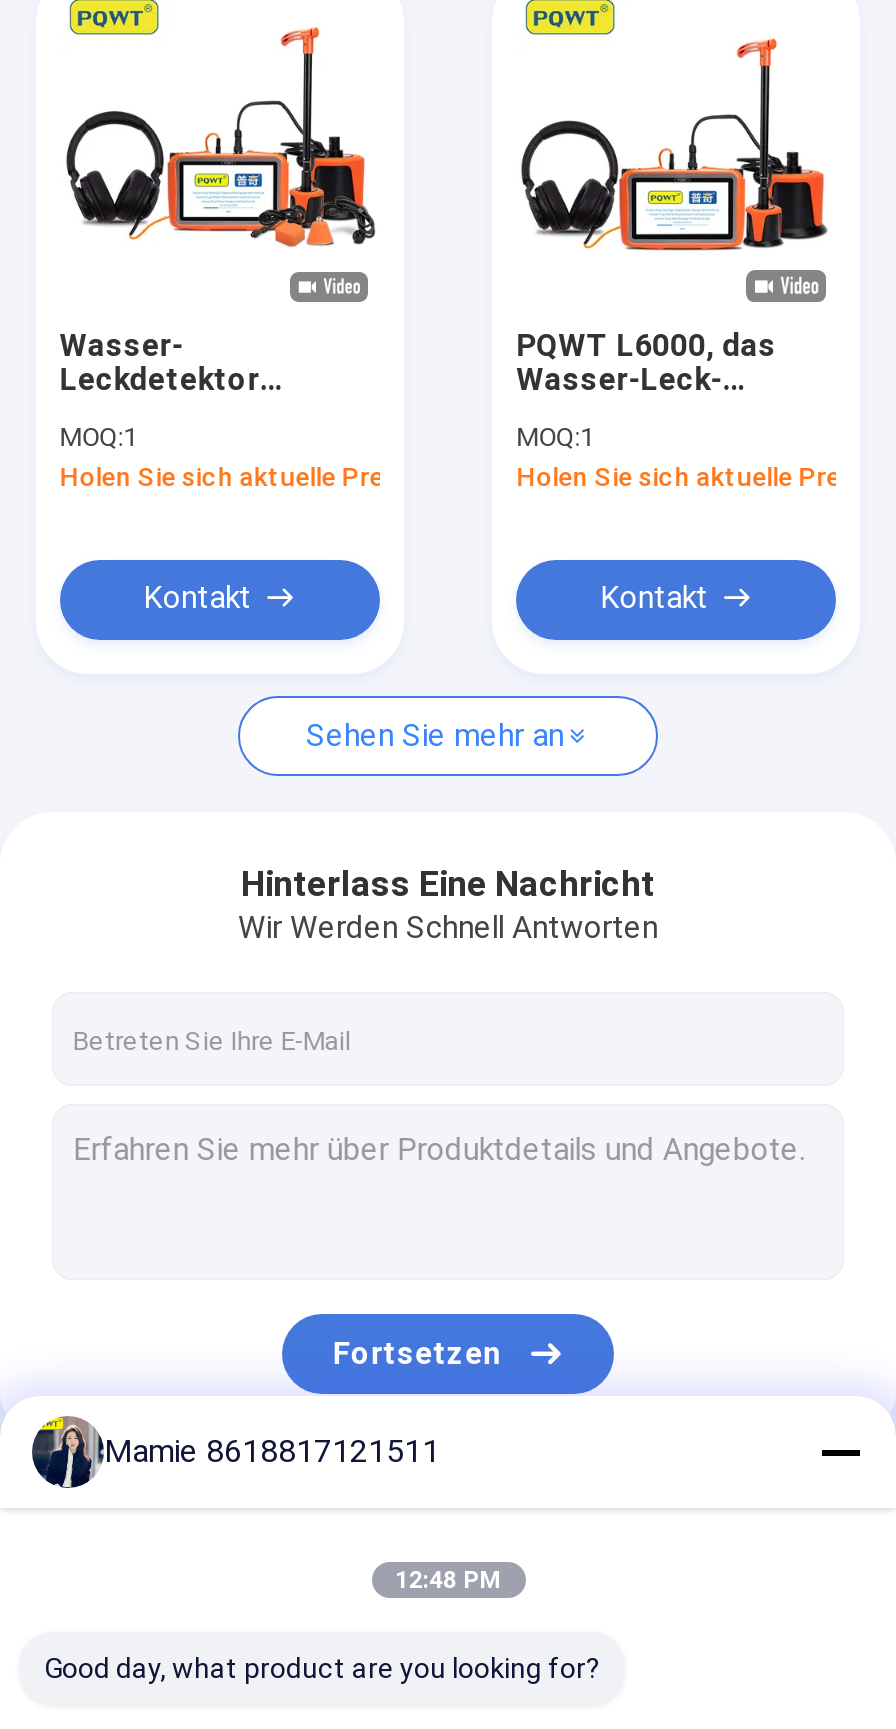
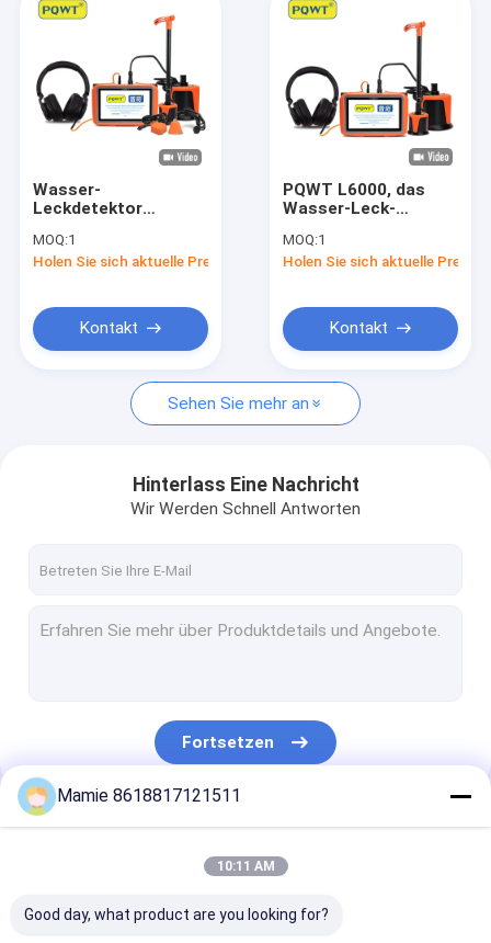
[30,1414,98,1490] [image] -> [18,776,54,816] [image]
[395,1566,501,1594] 12:48 PM -> [216,859,275,874] 10:11 AM

